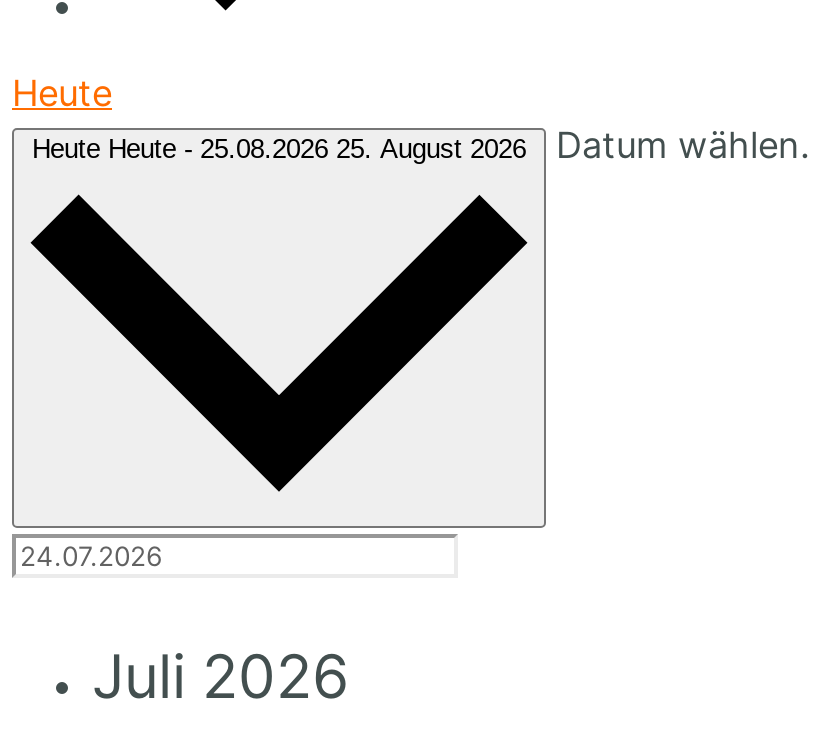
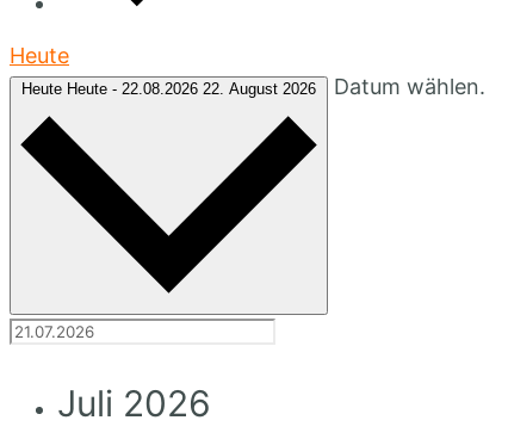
[32,135,526,165] Heute Heute - 25.08.2026 25. August 2026 -> [21,80,316,98] Heute Heute - 22.08.2026 22. August 2026

